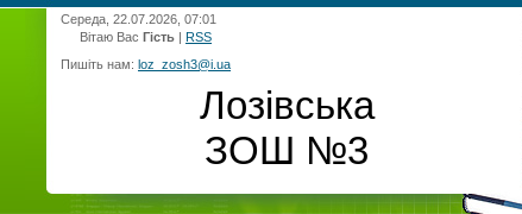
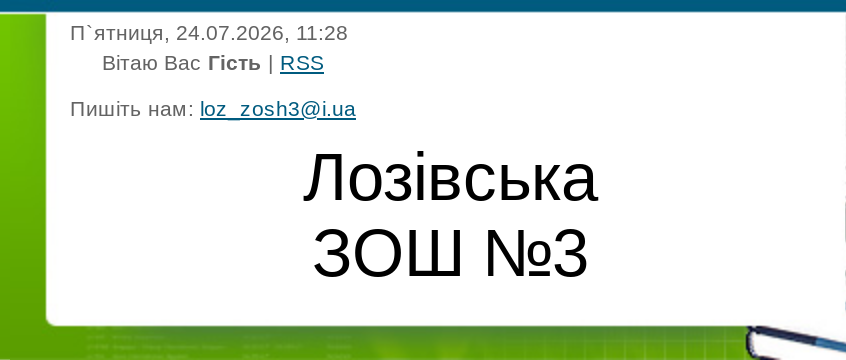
[61,12,216,26] Середа, 22.07.2026, 07:01 -> [70,20,348,44] П`ятниця, 24.07.2026, 11:28

